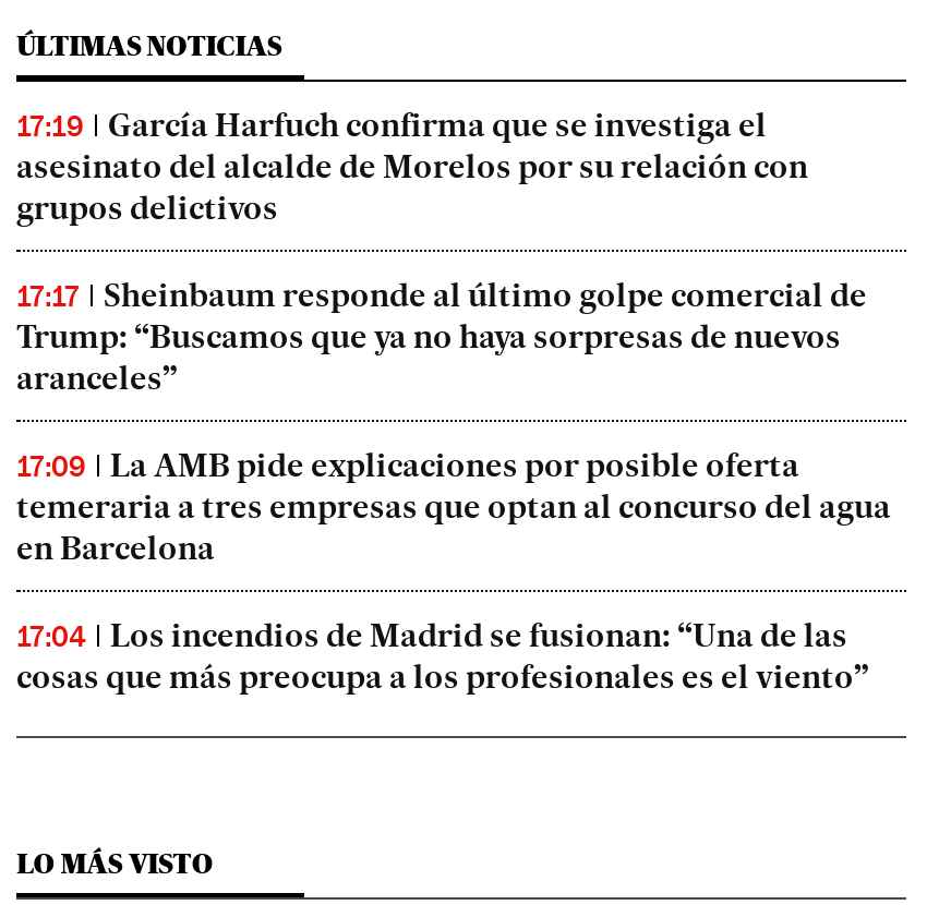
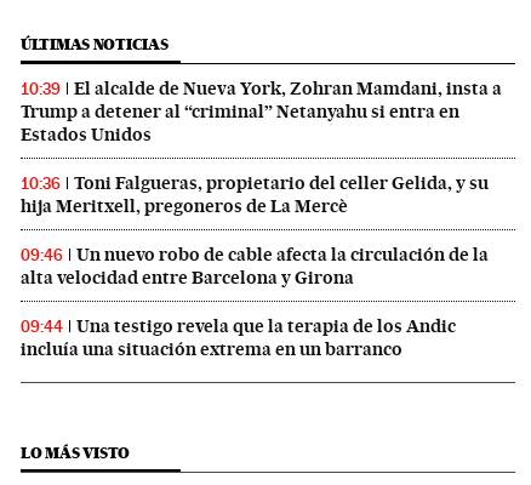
[16,106,808,228] 17:19 | García Harfuch confirma que se investiga el | asesinato del alcalde de Morelos por su relación con | grupos delictivos -> [21,77,502,145] 10:39 | El alcalde de Nueva York, Zohran Mamdani, insta a | Trump a detener al “criminal” Netanyahu si entra en | Estados Unidos
[16,276,867,398] 17:17 | Sheinbaum responde al último golpe comercial de | Trump: “Buscamos que ya no haya sorpresas de nuevos | aranceles” -> [21,172,489,217] 10:36 | Toni Falgueras, propietario del celler Gelida, y su | hija Meritxell, pregoneros de La Mercè
[16,446,891,568] 17:09 | La AMB pide explicaciones por posible oferta | temeraria a tres empresas que optan al concurso del agua | en Barcelona -> [21,244,489,288] 09:46 | Un nuevo robo de cable afecta la circulación de la | alta velocidad entre Barcelona y Girona
[16,616,869,697] 17:04 | Los incendios de Madrid se fusionan: “Una de las | cosas que más preocupa a los profesionales es el viento” -> [21,315,456,360] 09:44 | Una testigo revela que la terapia de los Andic | incluía una situación extrema en un barranco

